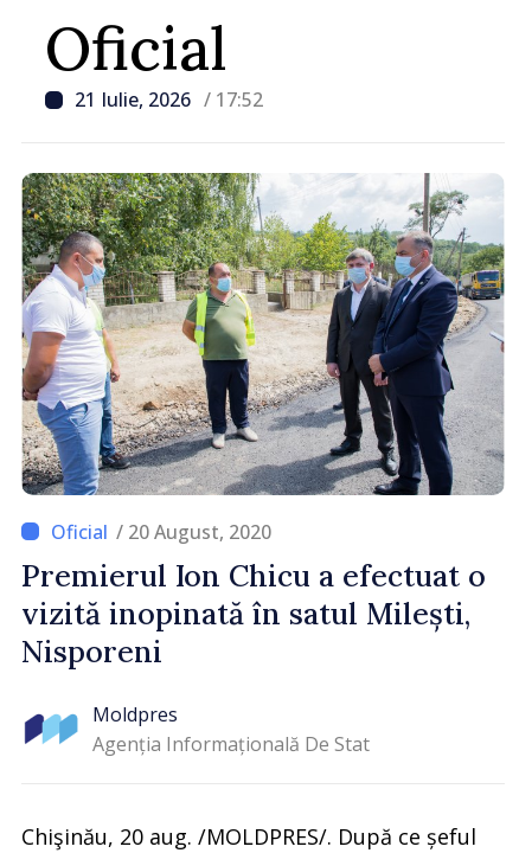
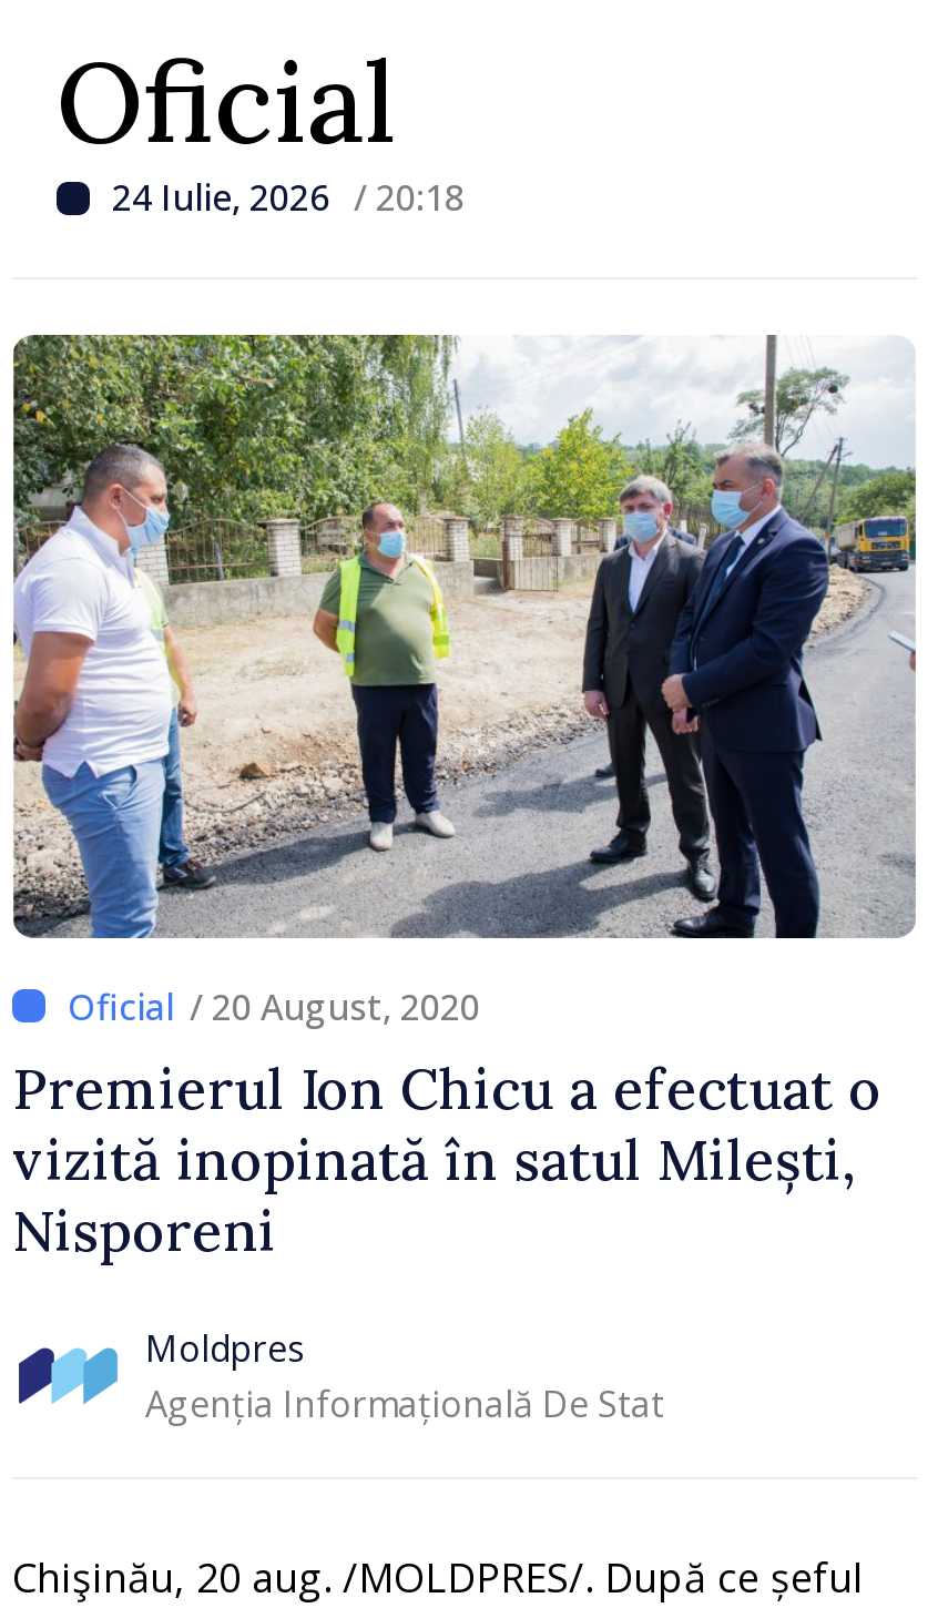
[75,86,263,113] 21 Iulie, 2026 / 17:52 -> [112,173,465,222] 24 Iulie, 2026 / 20:18

